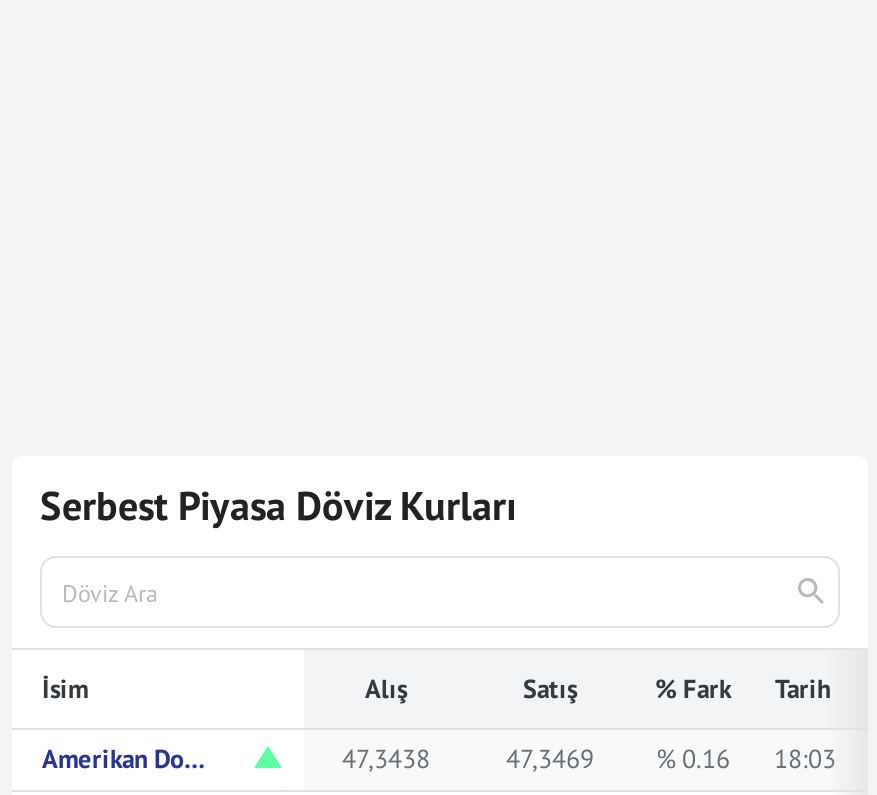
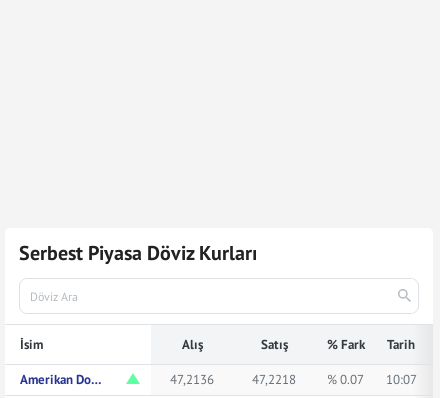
[342,742,430,776] 47,3438 -> [170,371,214,388] 47,2136
[506,742,594,776] 47,3469 -> [252,371,296,388] 47,2218
[656,742,730,776] % 0.16 -> [327,371,364,388] % 0.07
[774,742,836,776] 18:03 -> [386,371,417,388] 10:07

